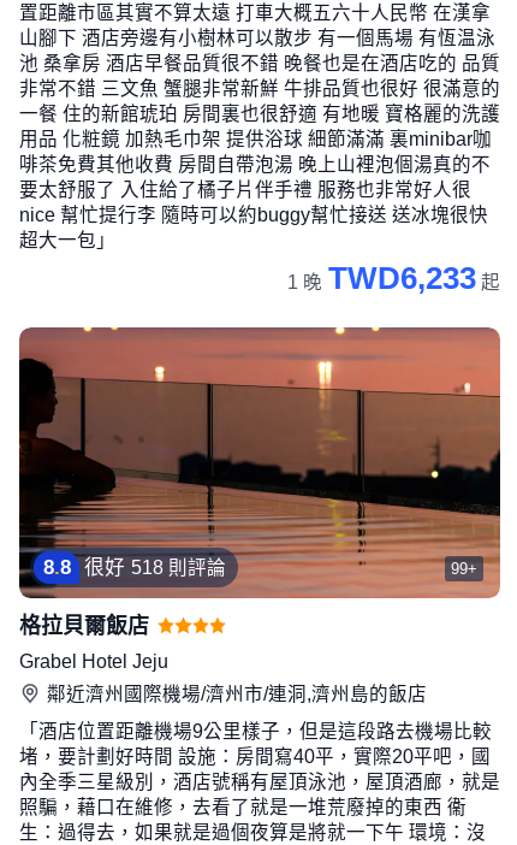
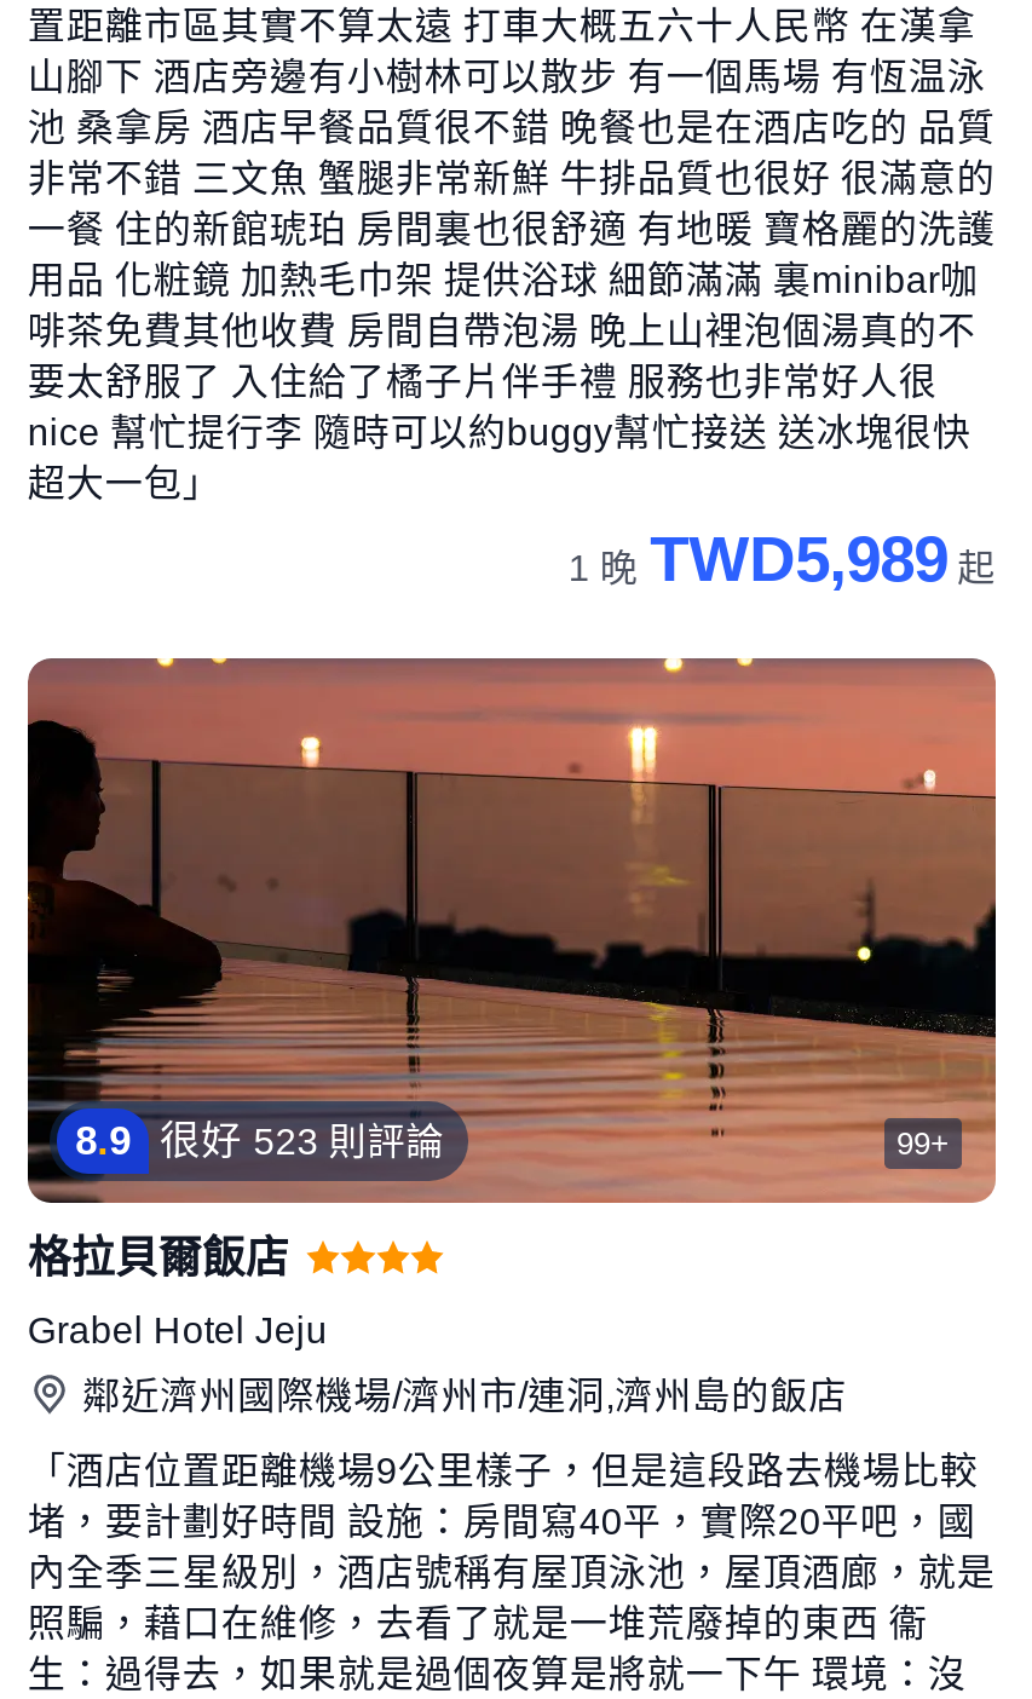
[288,260,500,296] 1 晚 TWD6,233起 -> [568,523,996,596] 1 晚 TWD5,989起
[43,556,70,579] 8.8 -> [75,1118,131,1164] 8.9
[85,556,226,579] 很好 518 則評論 -> [160,1118,444,1164] 很好 523 則評論

